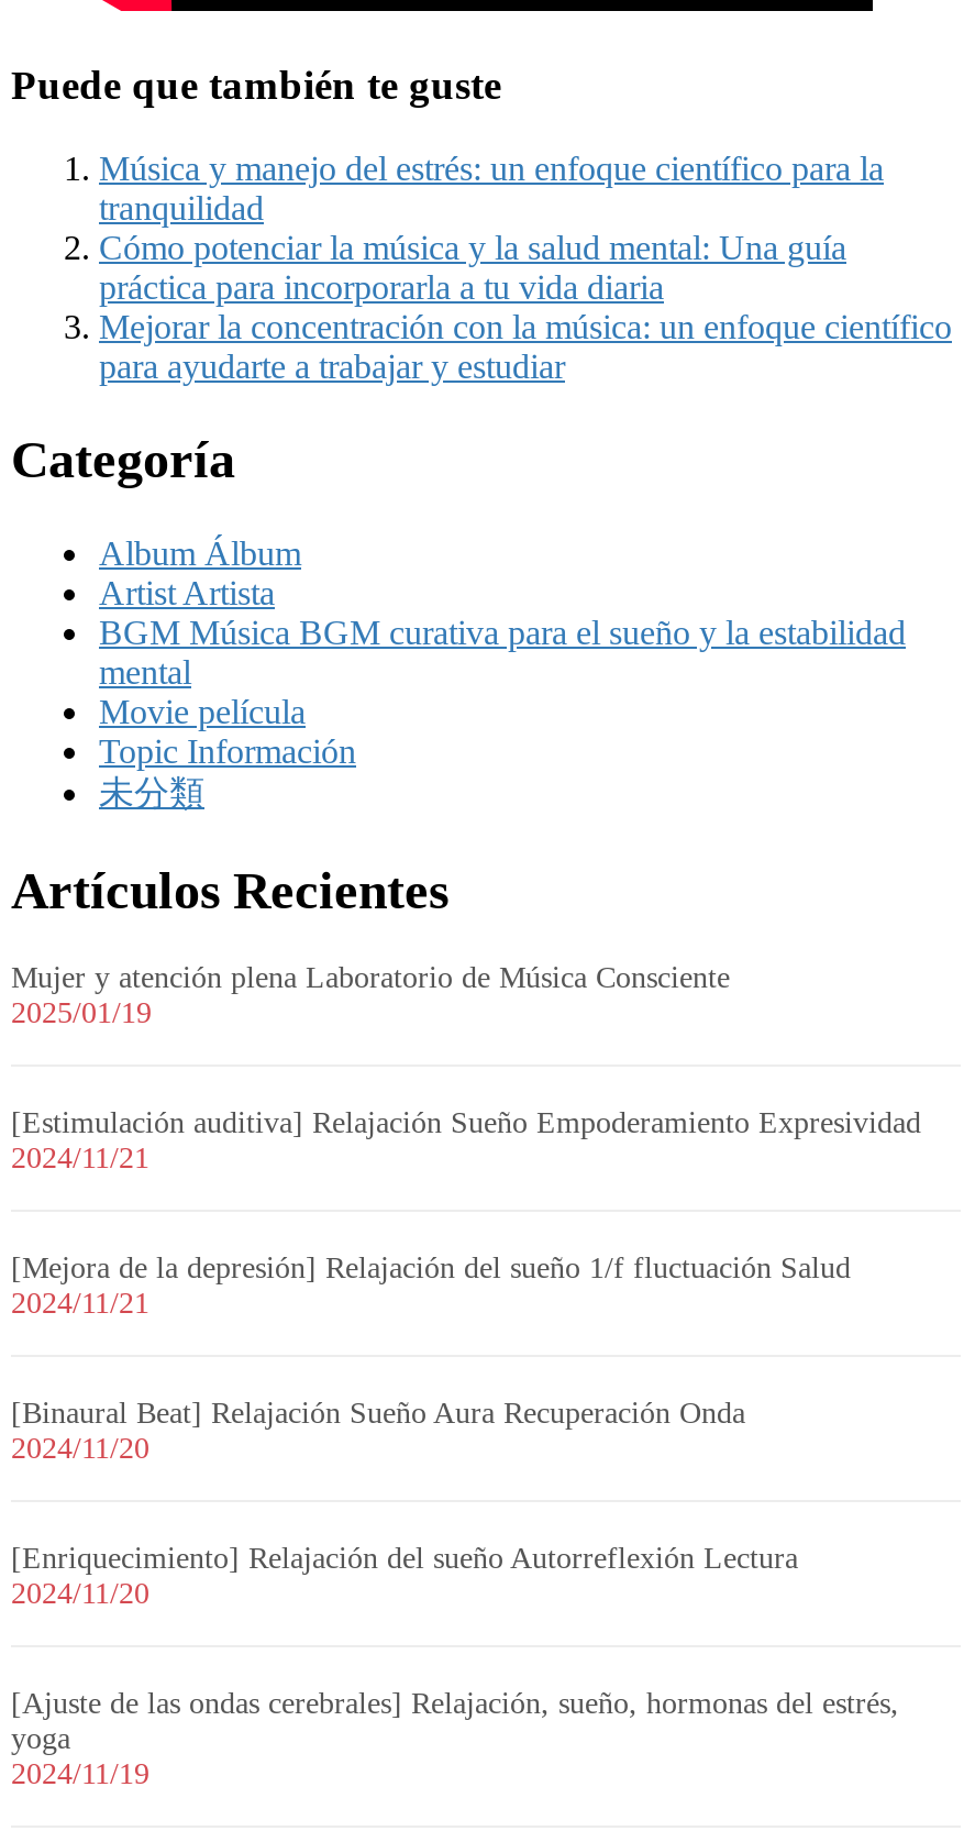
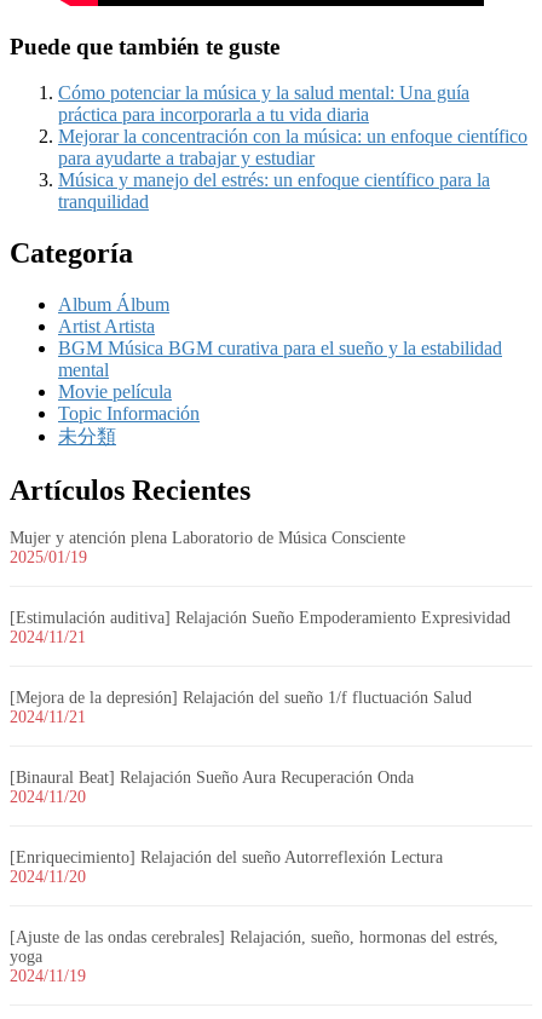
moved [99,150,884,227] -> [58,170,490,212]: Música y manejo del estrés: un enfoque científico para la | tranquilidad
moved [99,230,952,386] -> [58,83,527,169]: Cómo potenciar la música y la salud mental: Una guía | práctica para incorporarla a tu vida diaria | Mejorar la concentración con la música: un enfoque científico | para ayudarte a trabajar y estudiar

